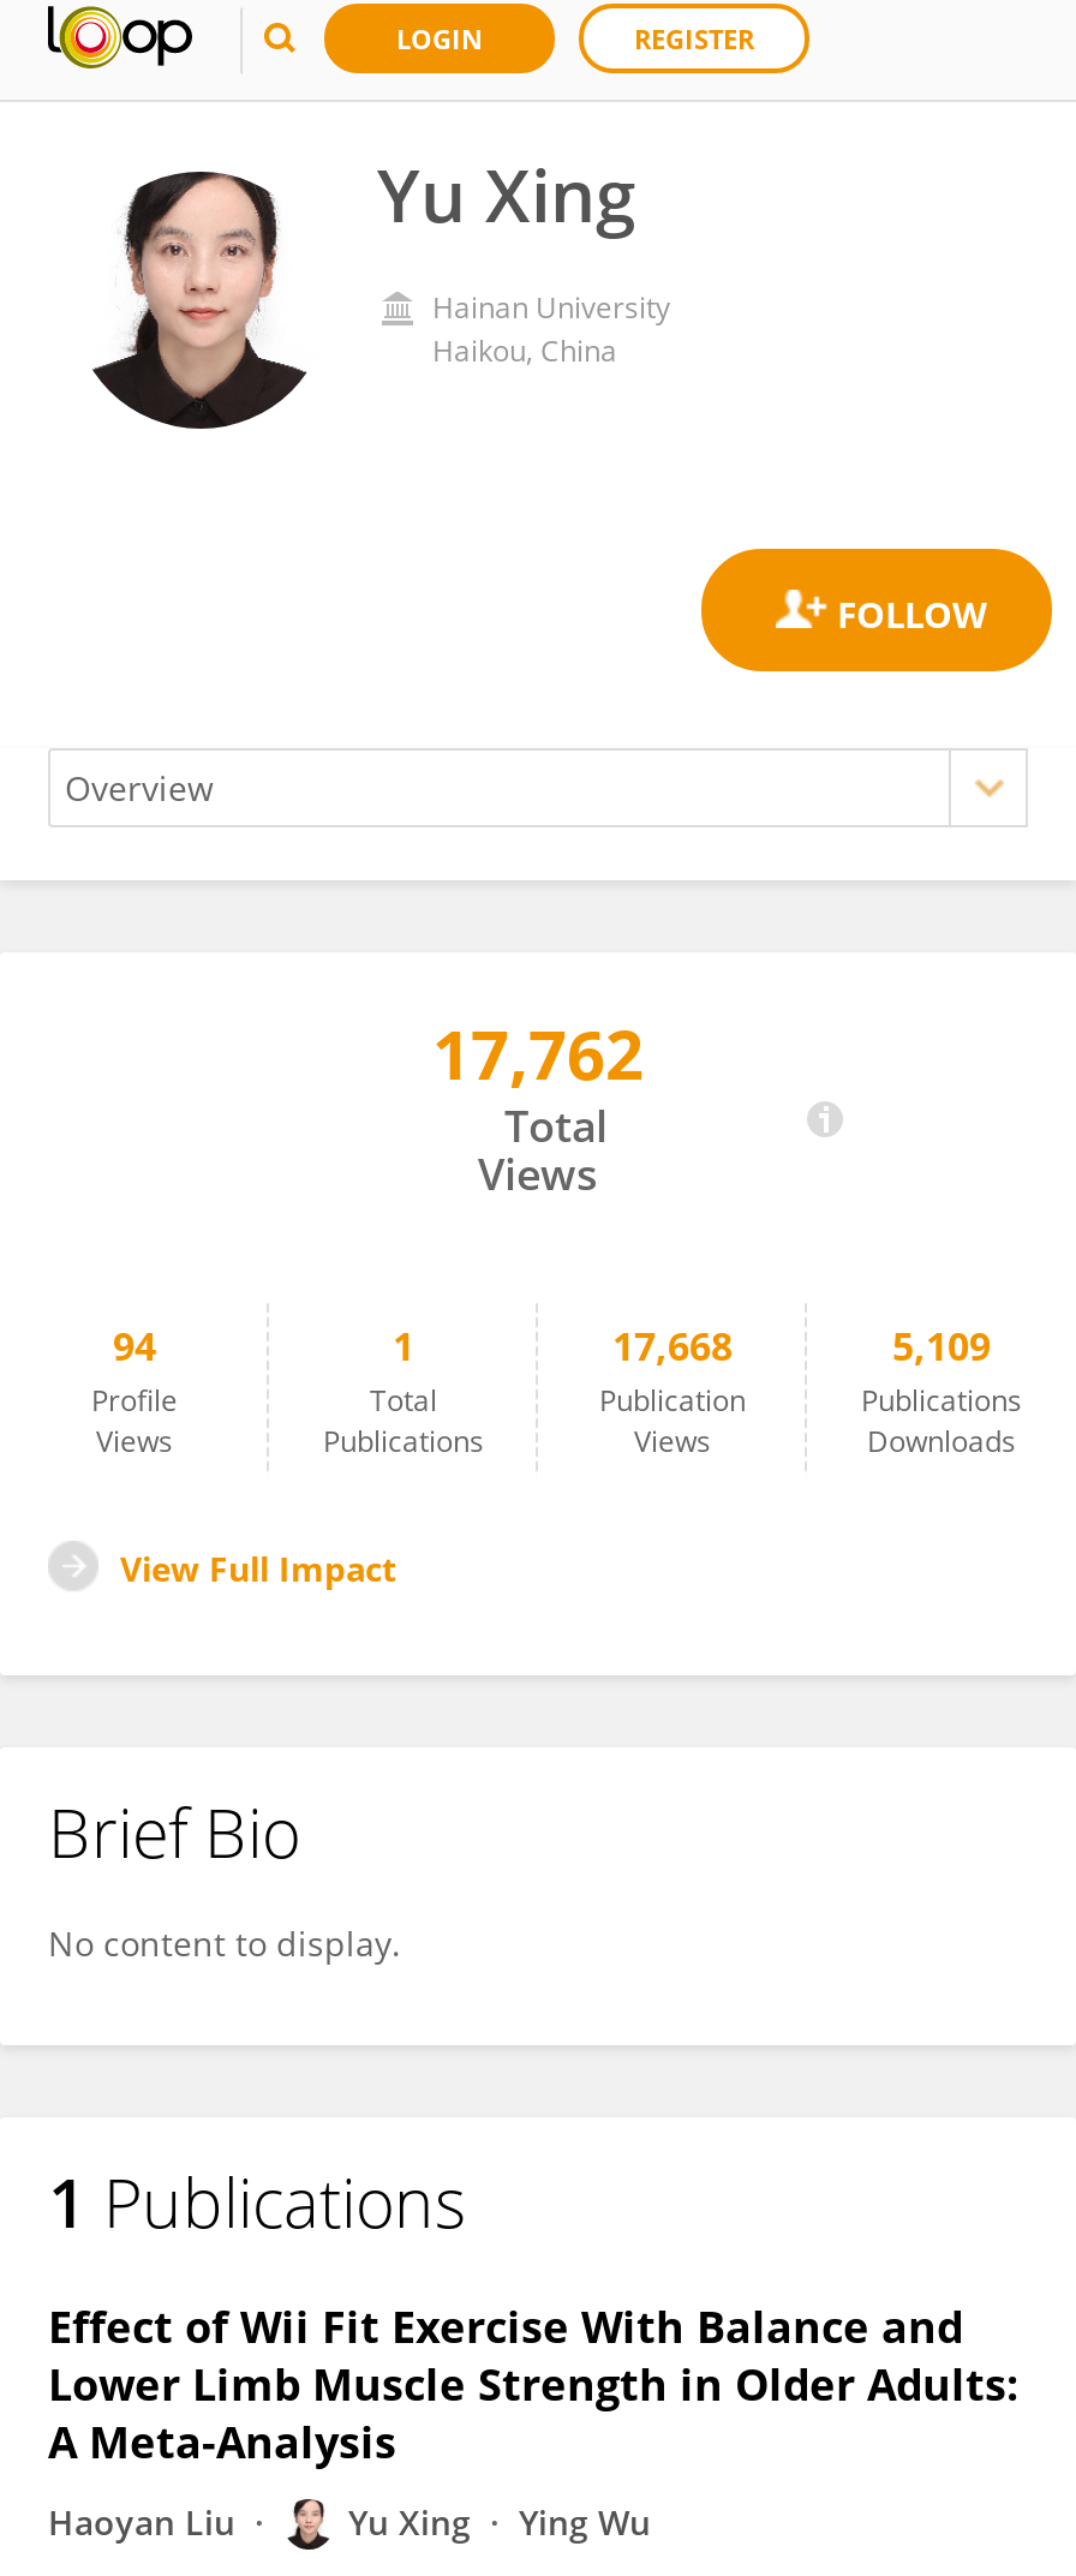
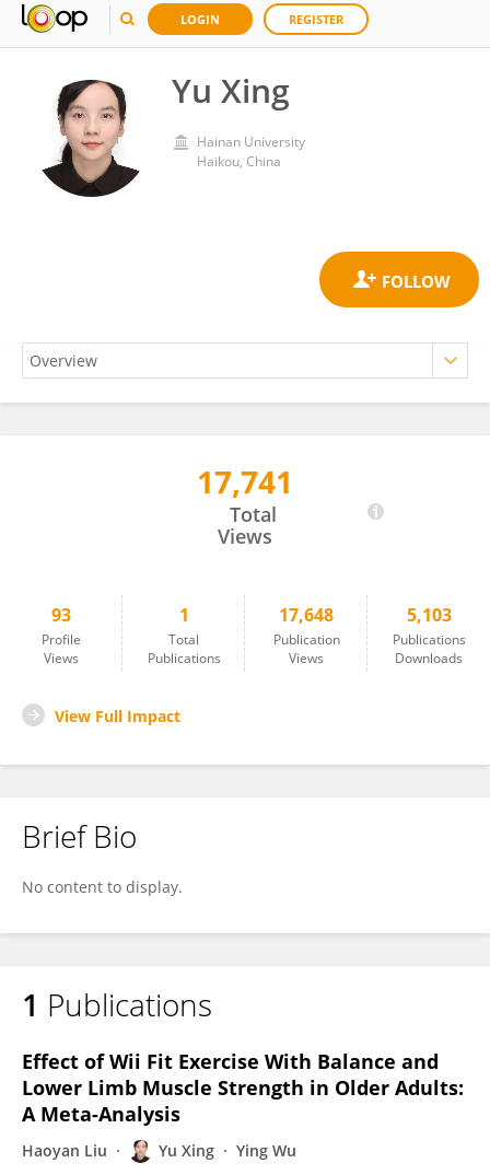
[432,1008,644,1099] 17,762 -> [197,461,293,502] 17,741
[113,1320,156,1373] 94 -> [51,603,71,627] 93
[612,1320,733,1373] 17,668 -> [279,603,334,627] 17,648
[892,1320,991,1373] 5,109 -> [406,603,451,627] 5,103

